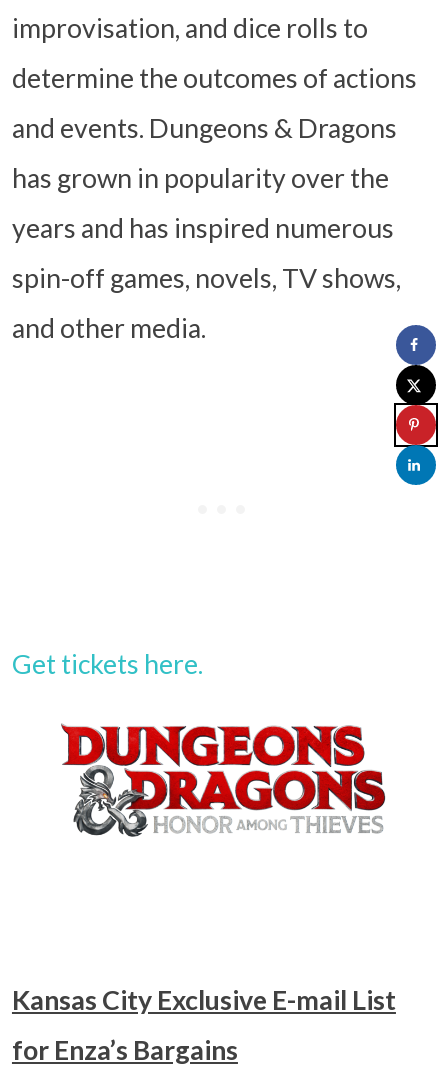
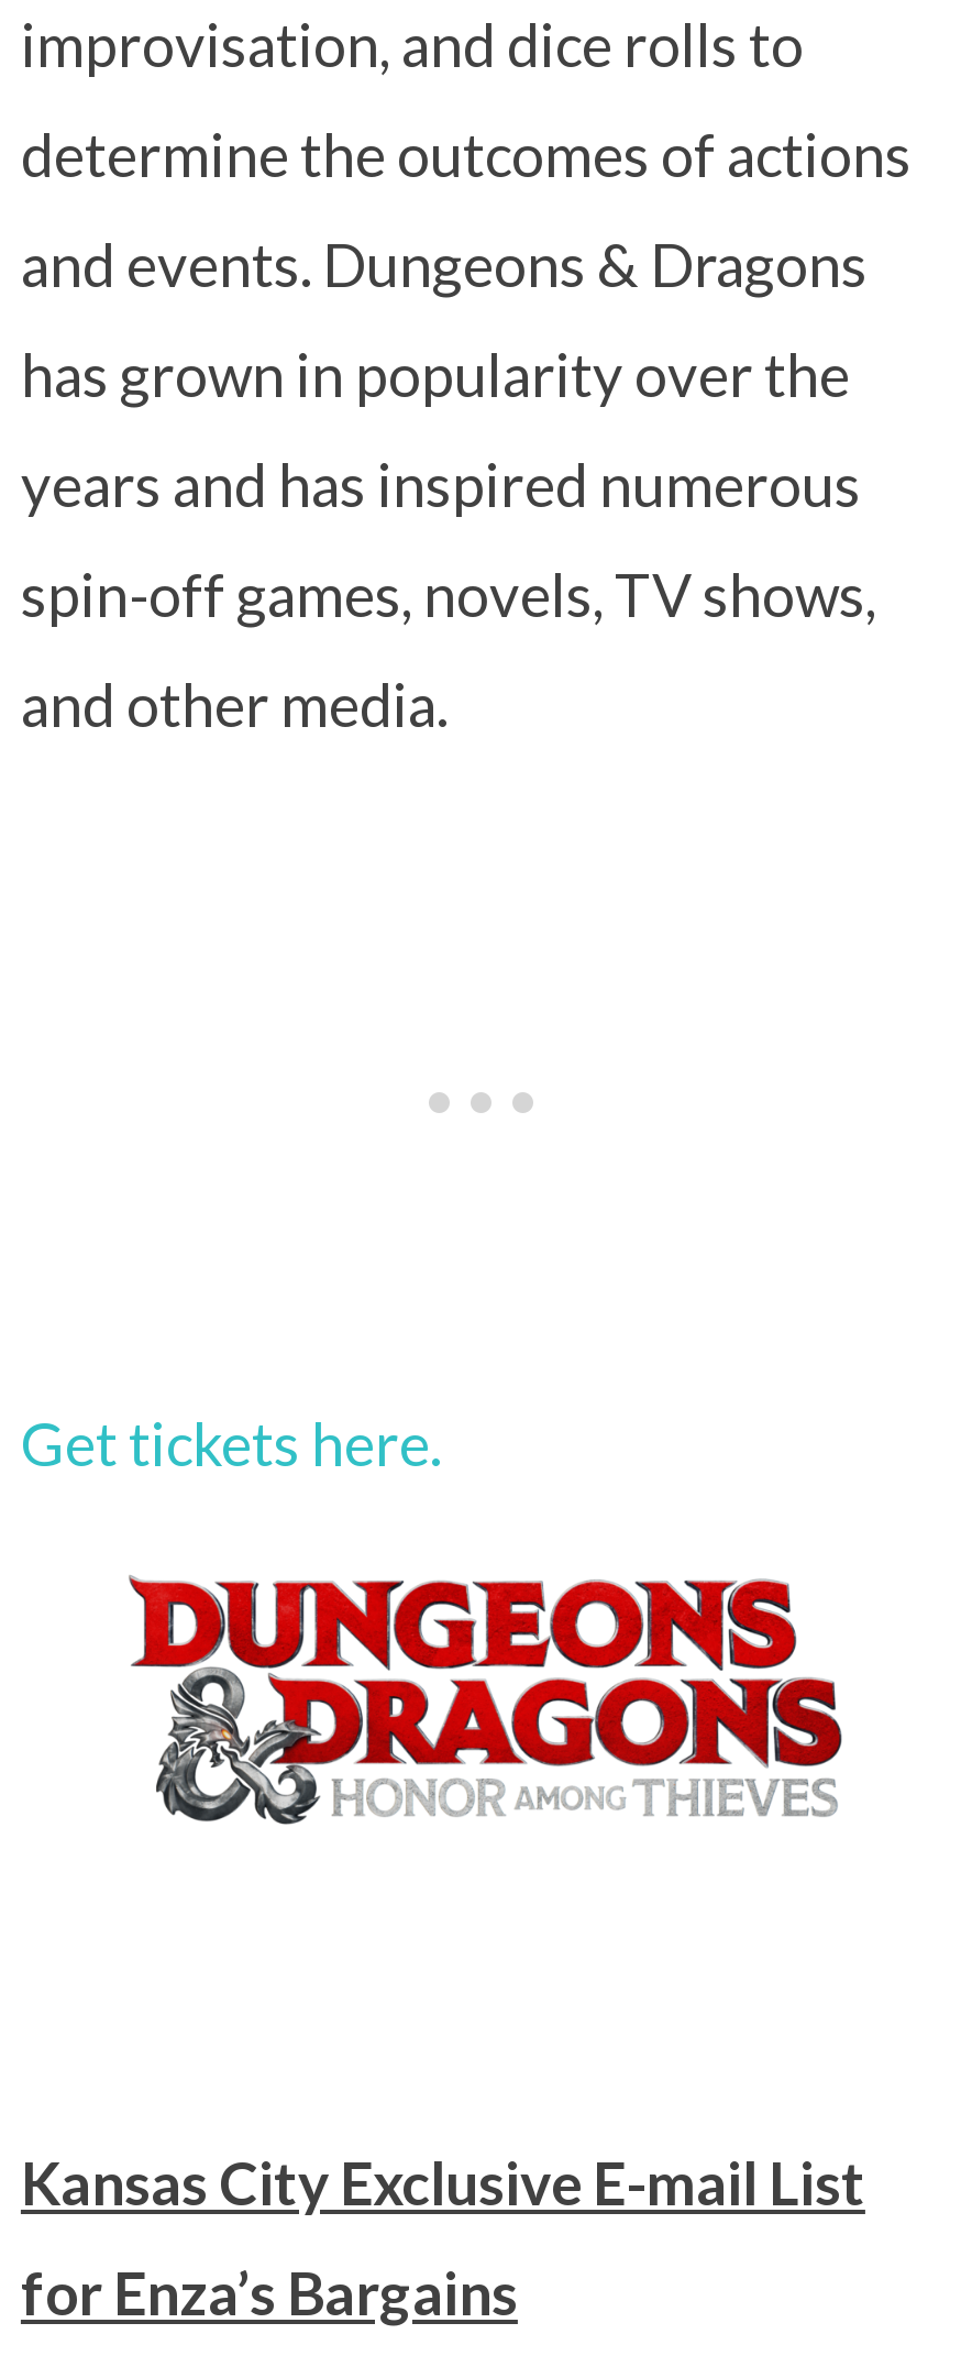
[393,324,439,486] [image] -> none

